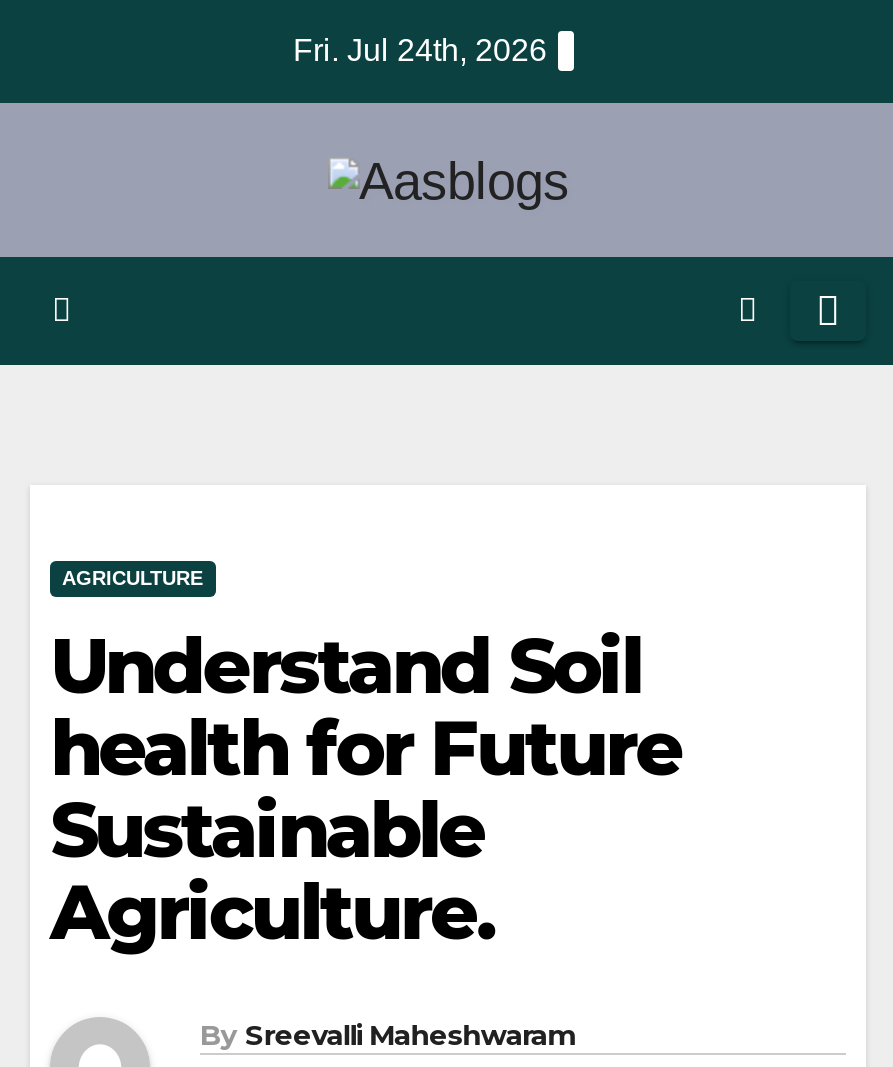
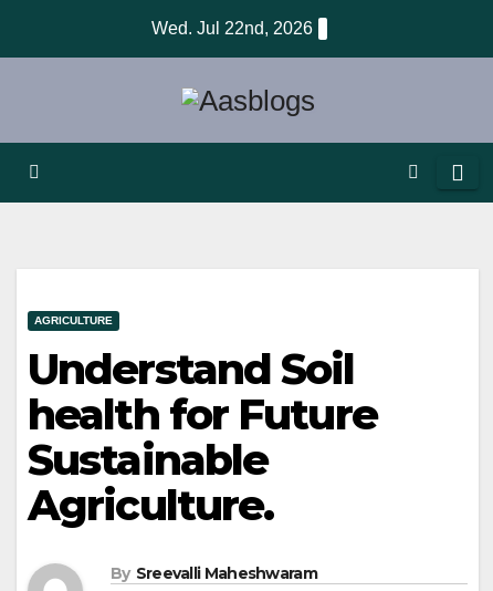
[293,33,547,67] Fri. Jul 24th, 2026 -> [151,19,313,38] Wed. Jul 22nd, 2026

